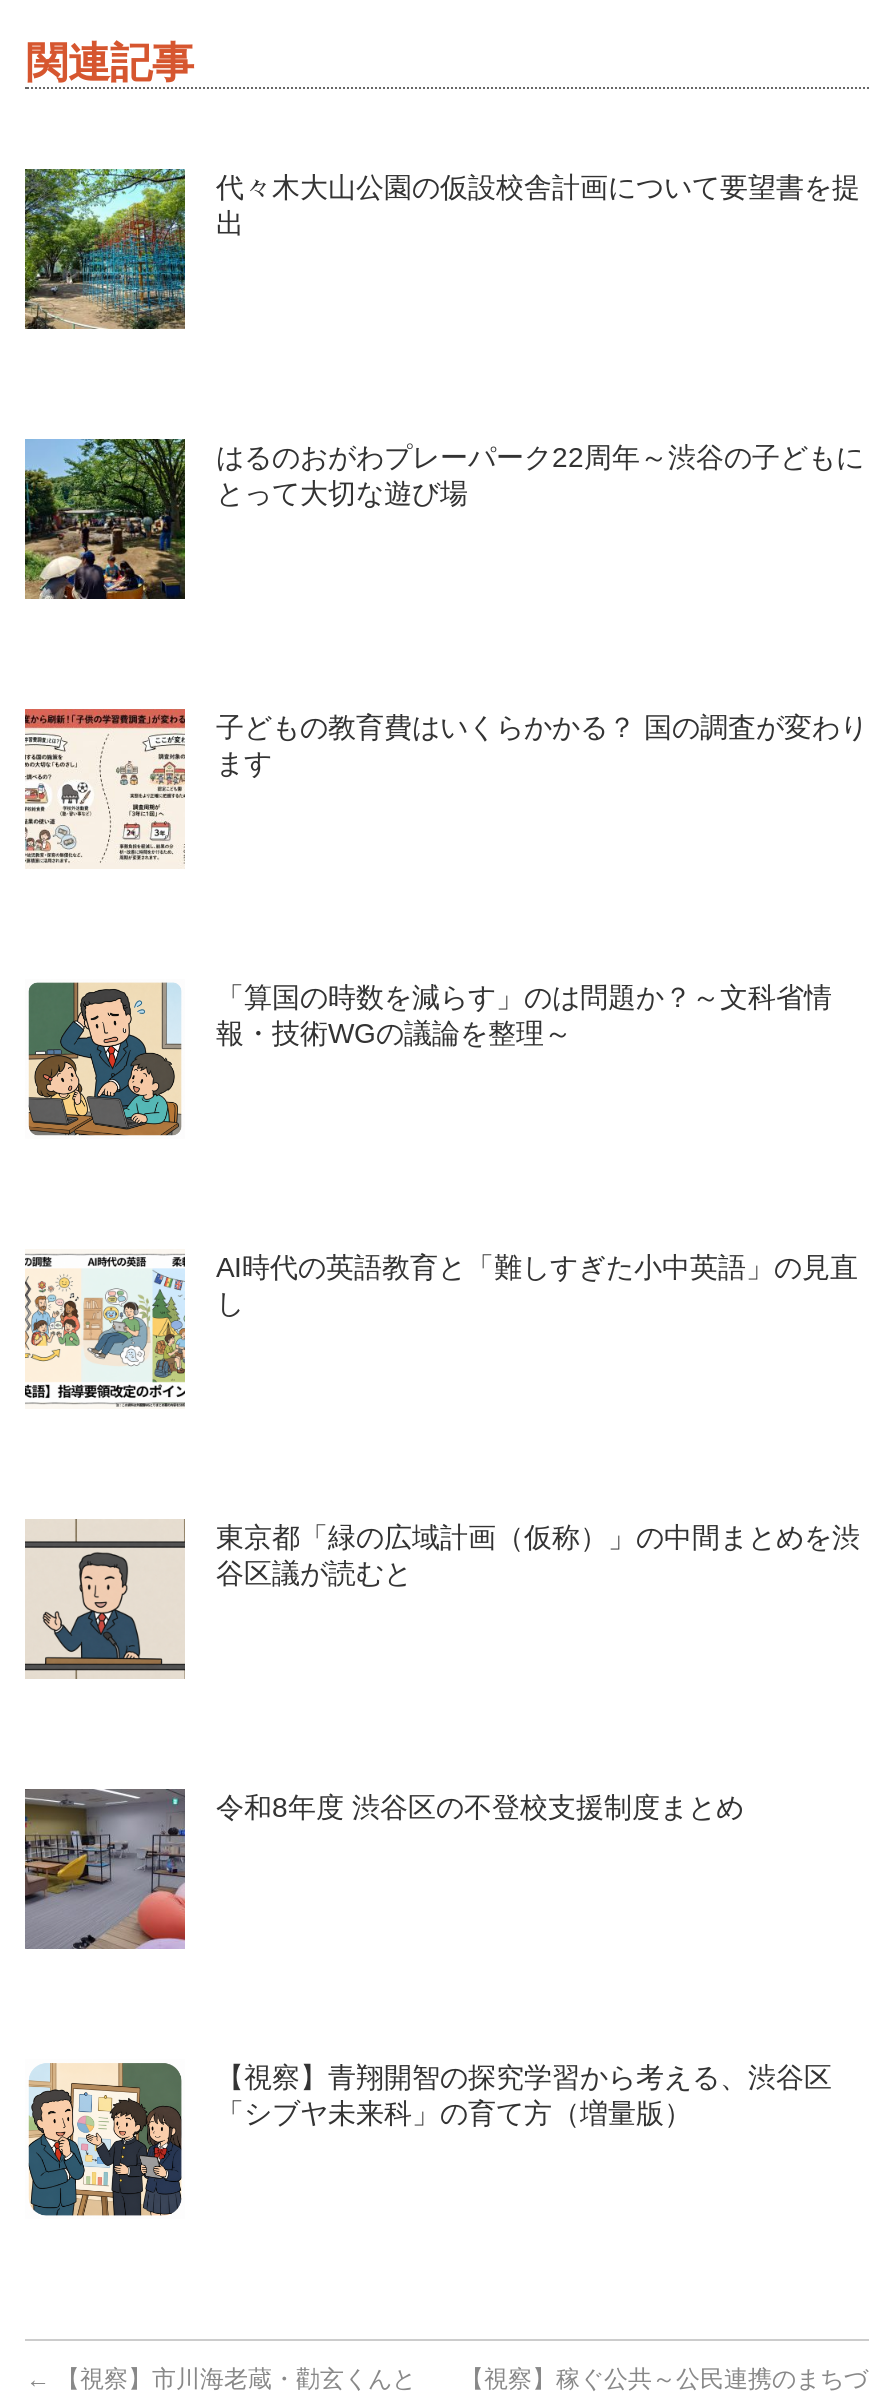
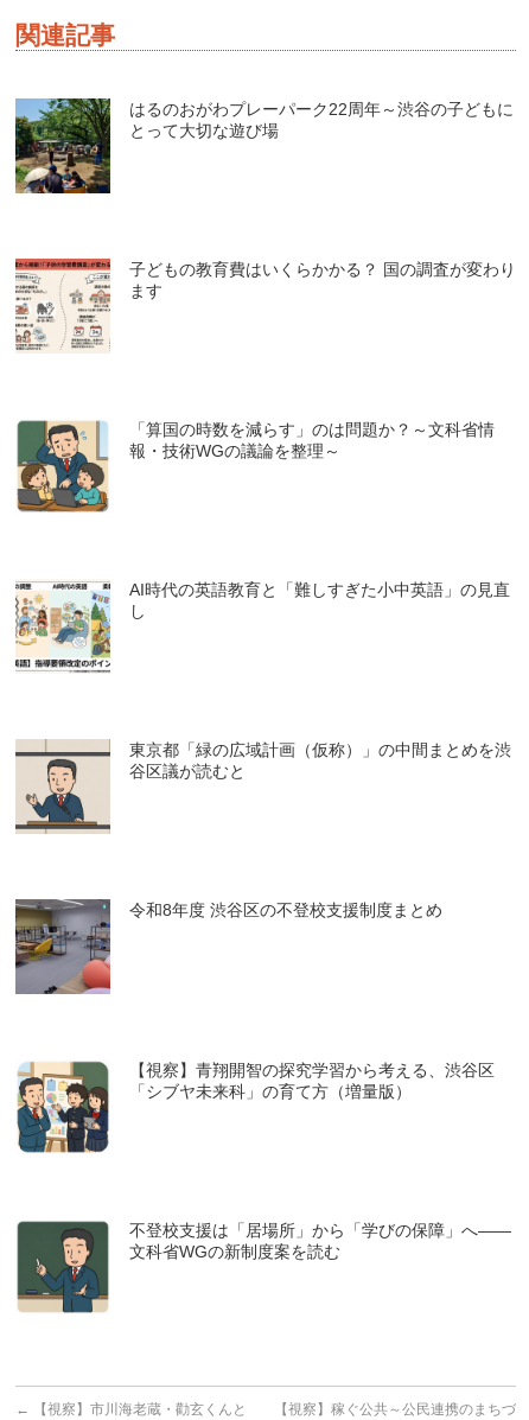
[23,166,860,332] [image] | 代々木大山公園の仮設校舎計画について要望書を提 | 出 -> none
moved [21,434,868,2129] -> [13,95,515,1100]: [image] | はるのおがわプレーパーク22周年～渋谷の子どもに | とって大切な遊び場 | ... | 【視察】青翔開智の探究学習から考える、渋谷区 | 「シブヤ未来科」の育て方（増量版）
moved [25,2066,183,2218] -> [15,1063,109,1153]: [image]
none -> [17,1220,511,1313] [image] | 不登校支援は「居場所」から「学びの保障」へ―― | 文科省WGの新制度案を読む

